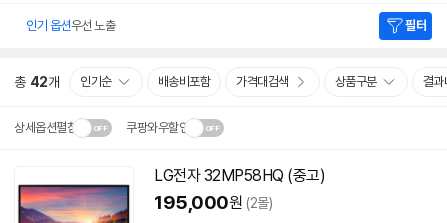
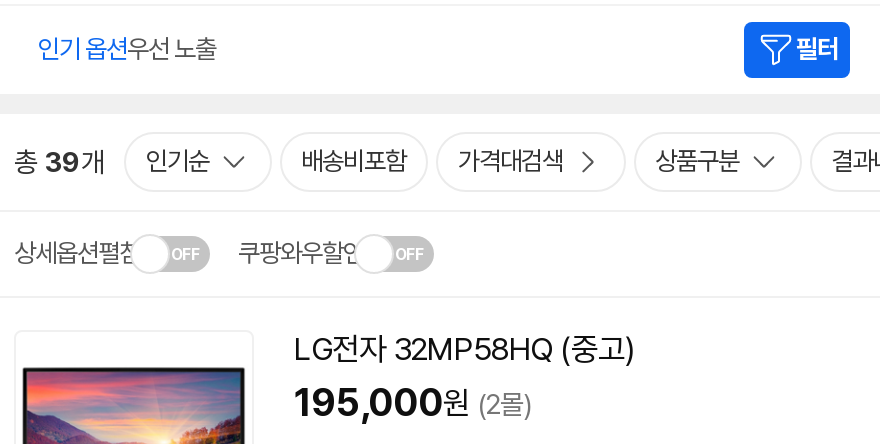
[14,74,111,90] 총 42개 인기순 -> [14,146,209,178] 총 39개 인기순

